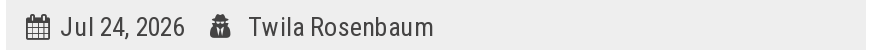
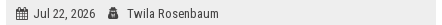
[60,12,432,42] Jul 24, 2026 Twila Rosenbaum -> [33,6,219,21] Jul 22, 2026 Twila Rosenbaum

